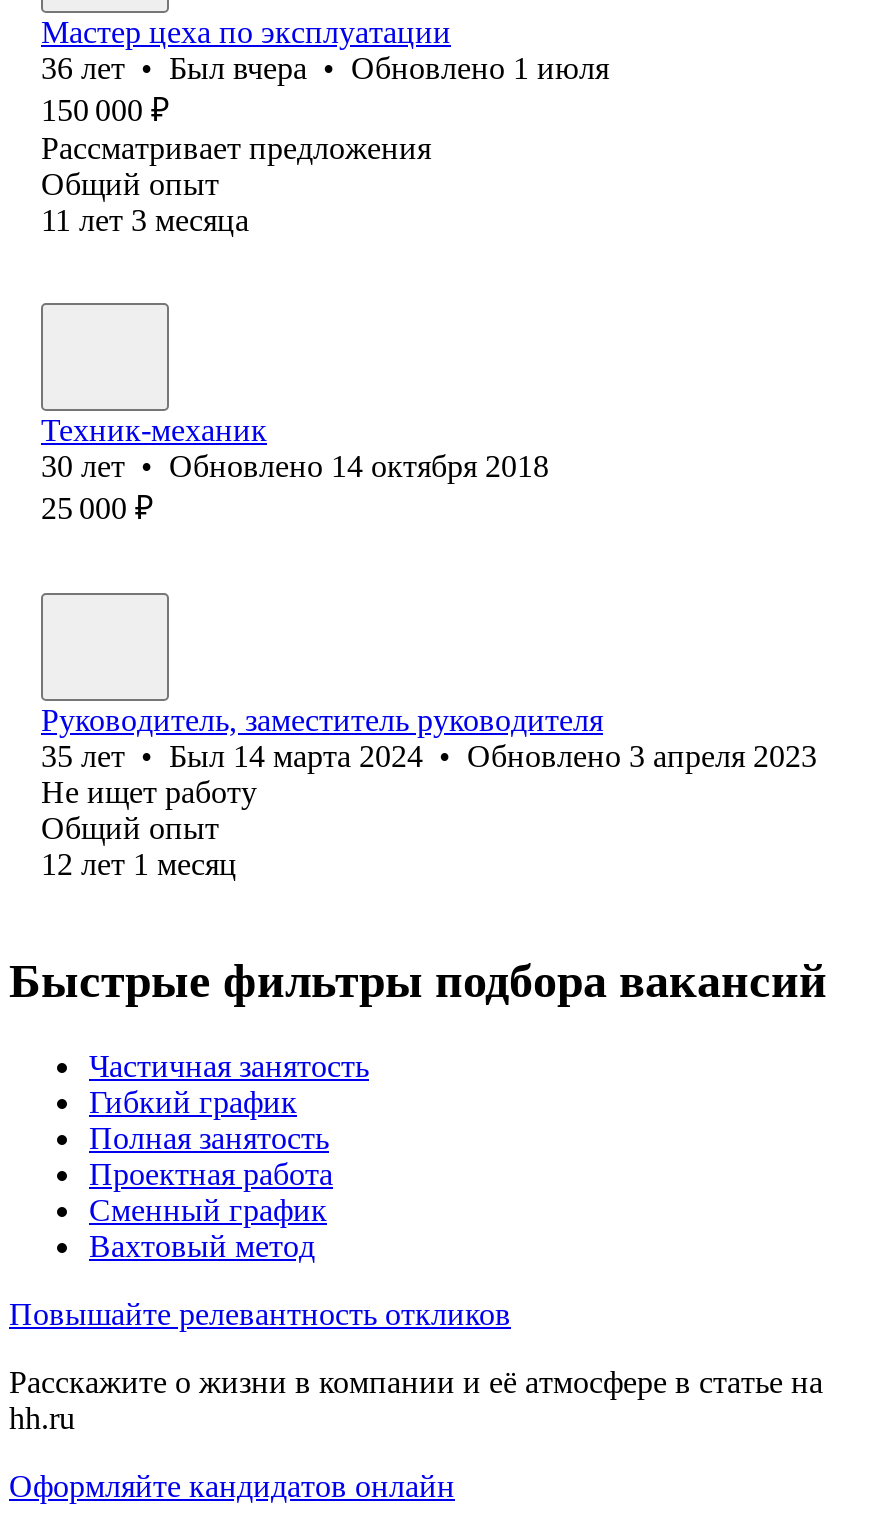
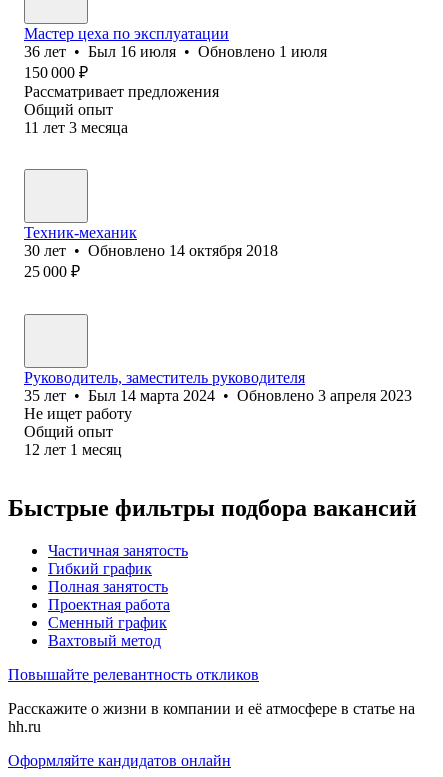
[41,51,609,85] 36 лет • Был вчера • Обновлено 1 июля -> [24,43,327,60] 36 лет • Был 16 июля • Обновлено 1 июля

